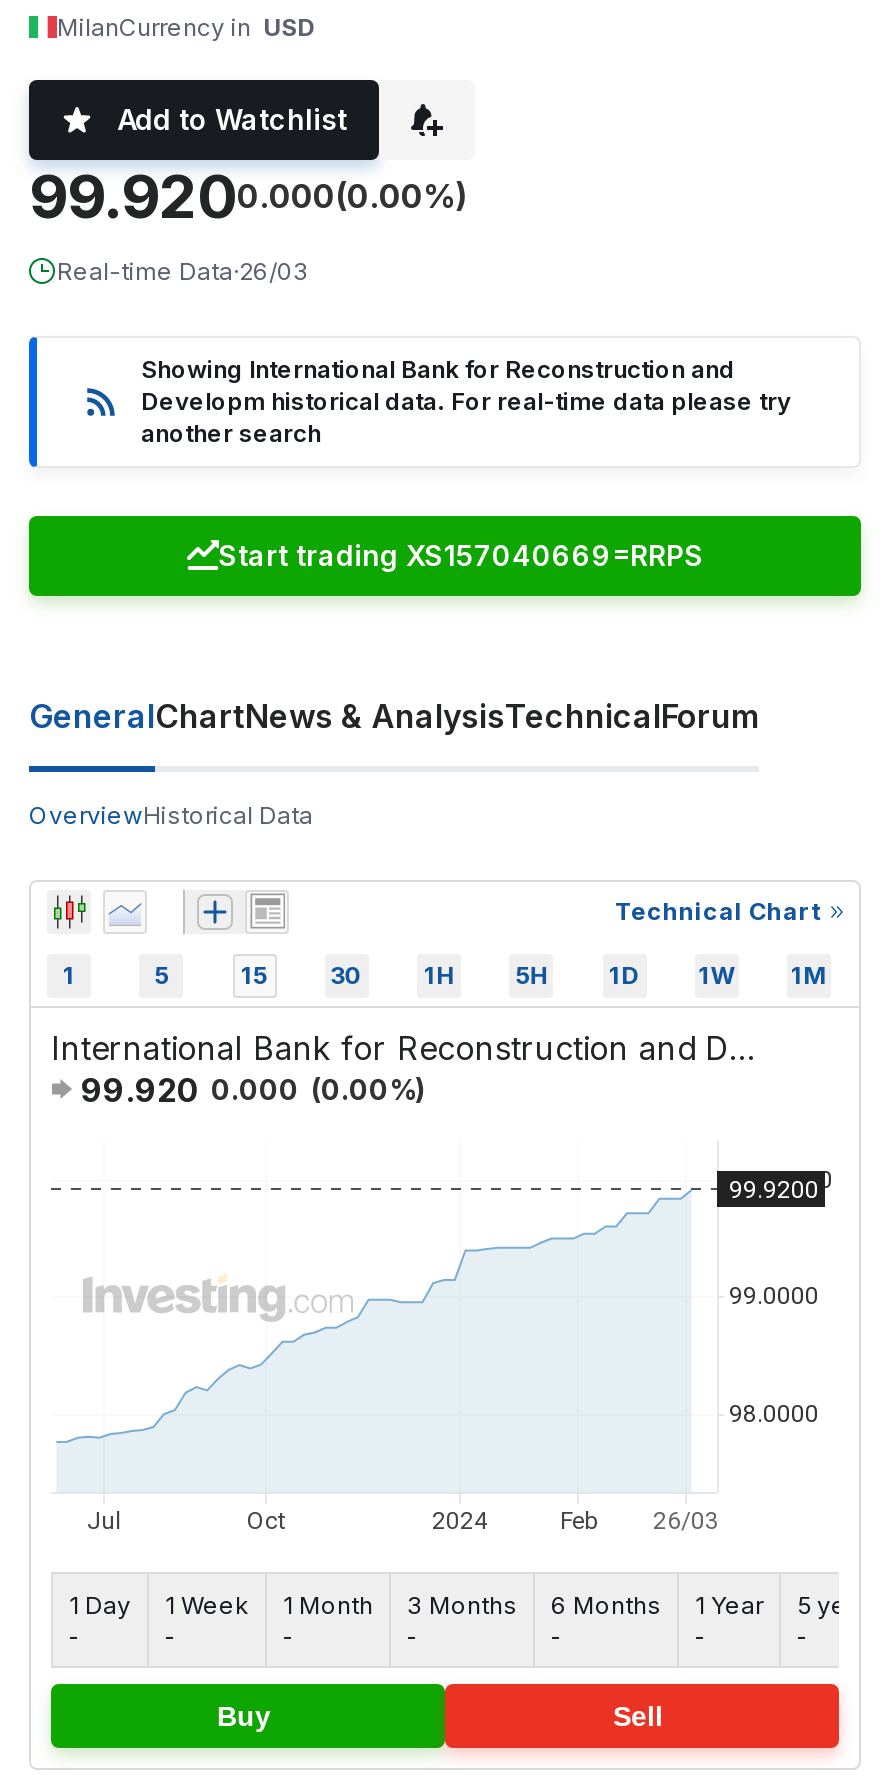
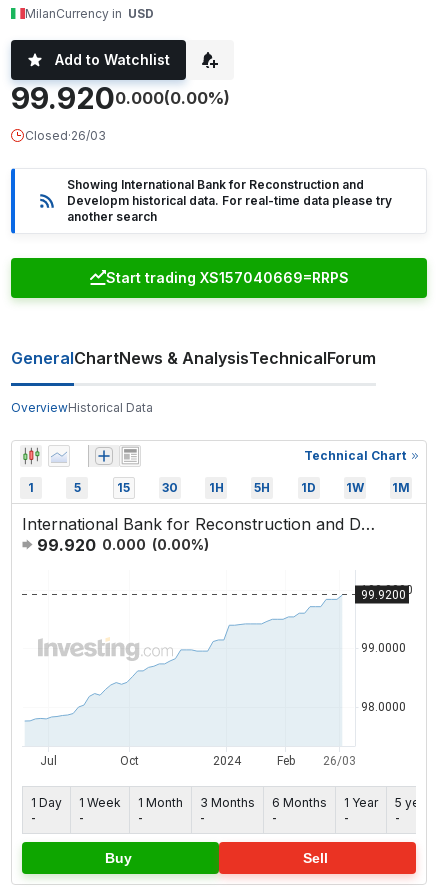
[57,256,309,286] Real-time Data·26/03 -> [25,128,106,143] Closed·26/03

